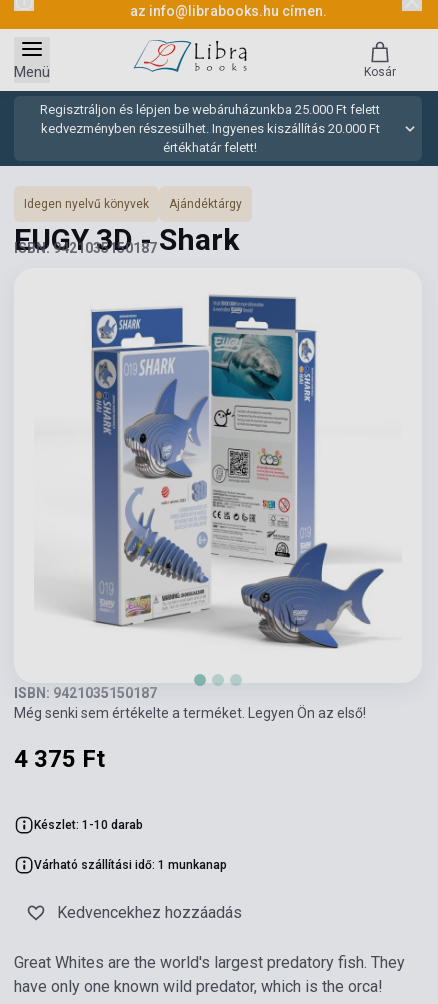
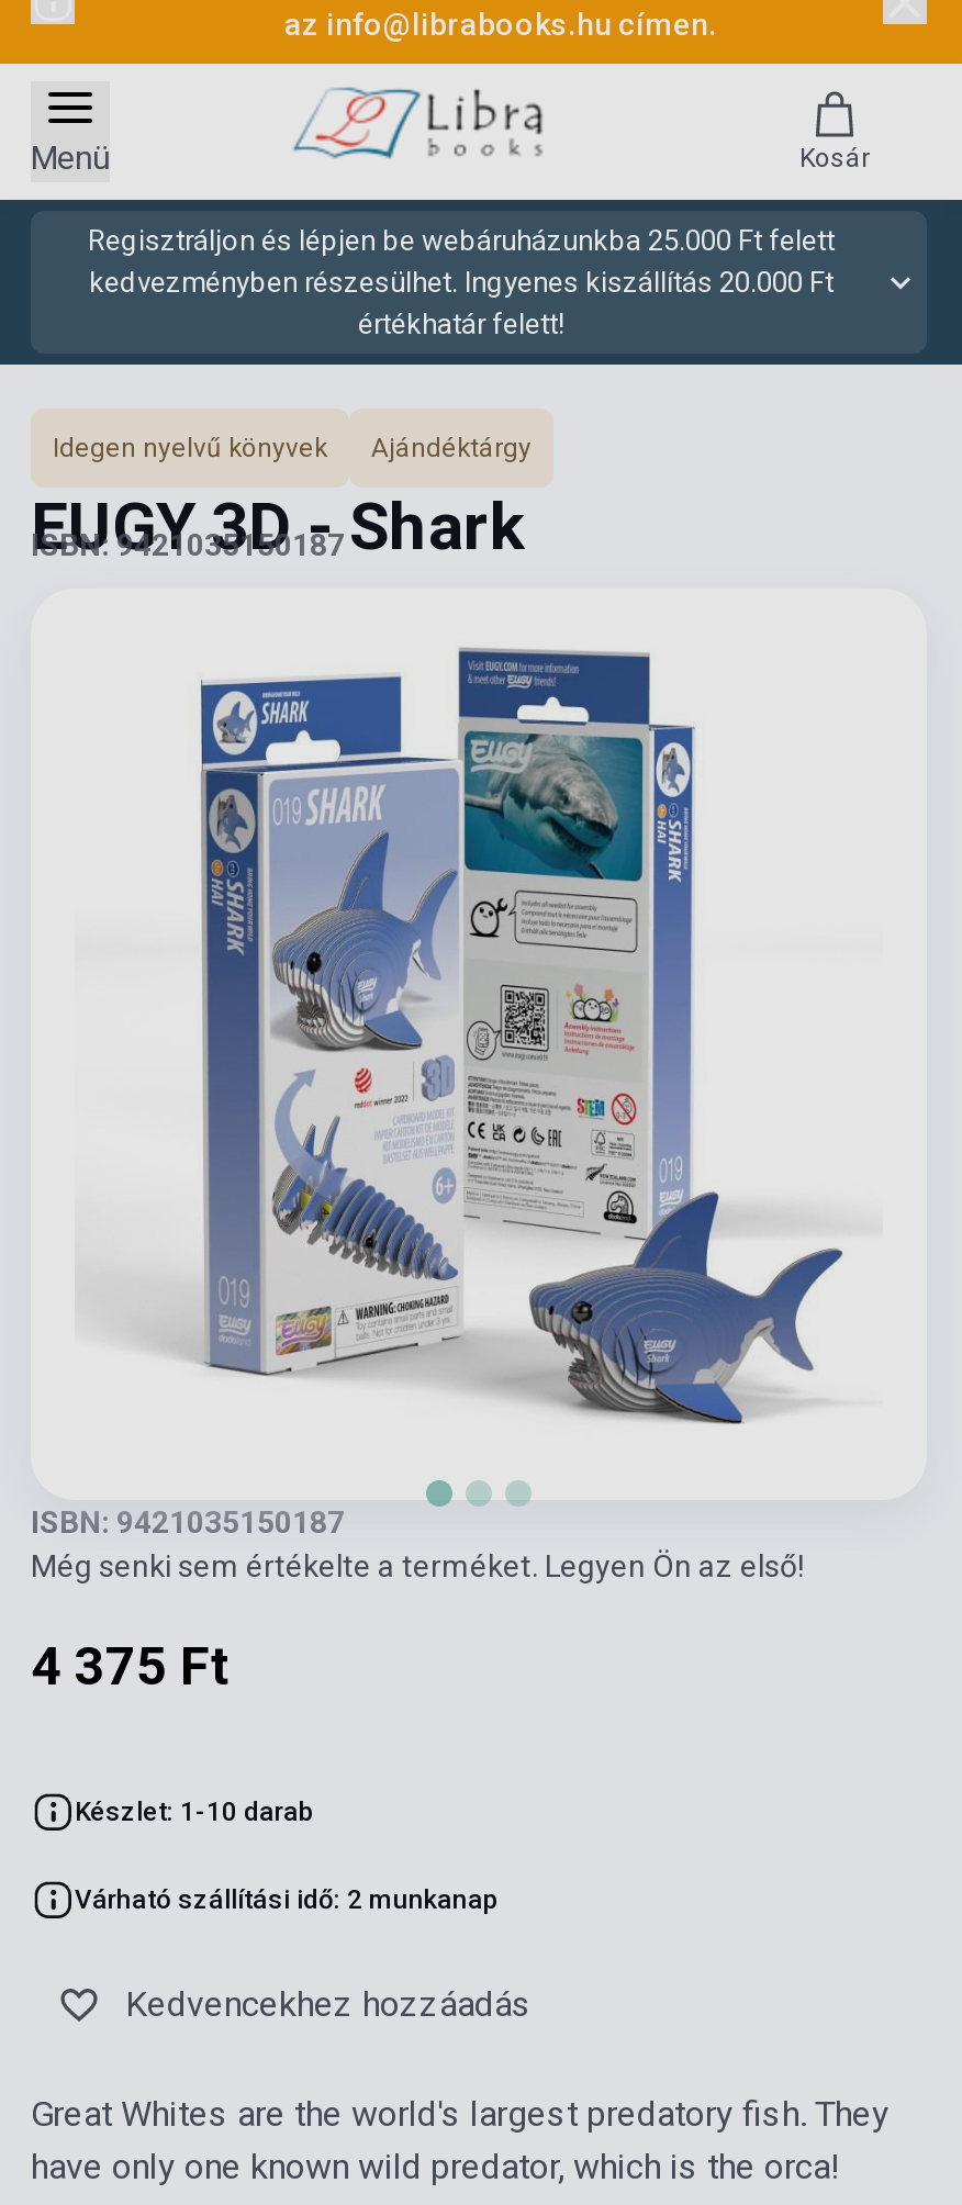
[34,858,227,872] Várható szállítási idő: 1 munkanap -> [75,1884,499,1915] Várható szállítási idő: 2 munkanap

